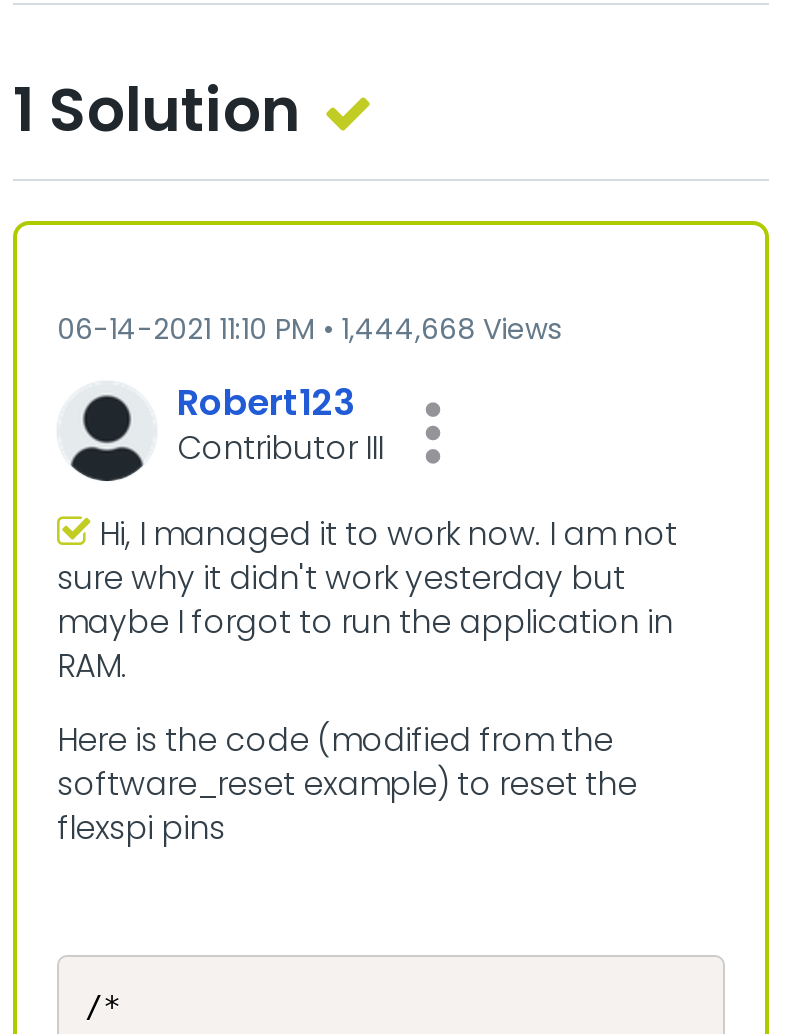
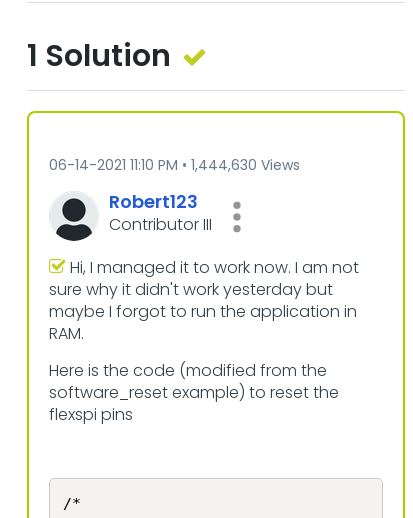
[57,309,561,349] 06-14-2021 11:10 PM 1,444,668 Views -> [49,155,300,175] 06-14-2021 11:10 PM 1,444,630 Views

